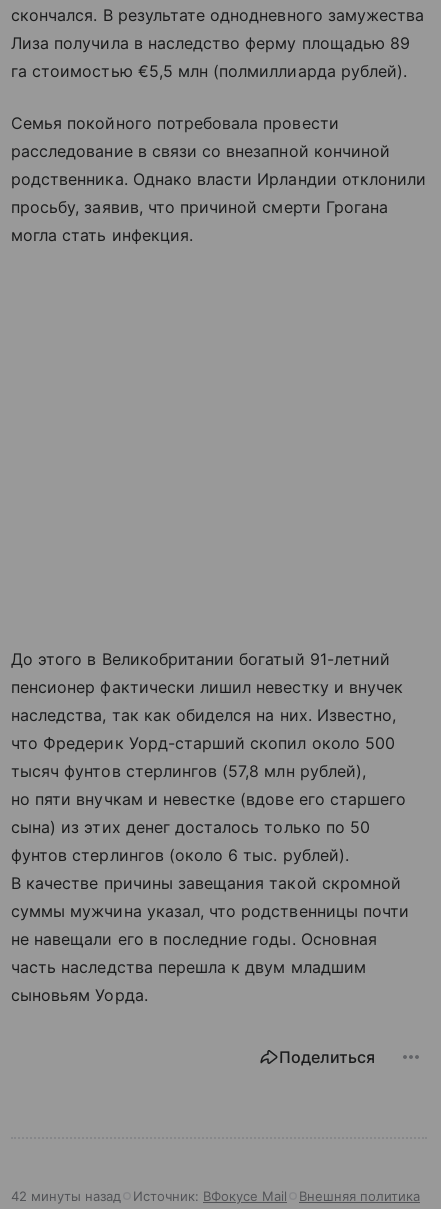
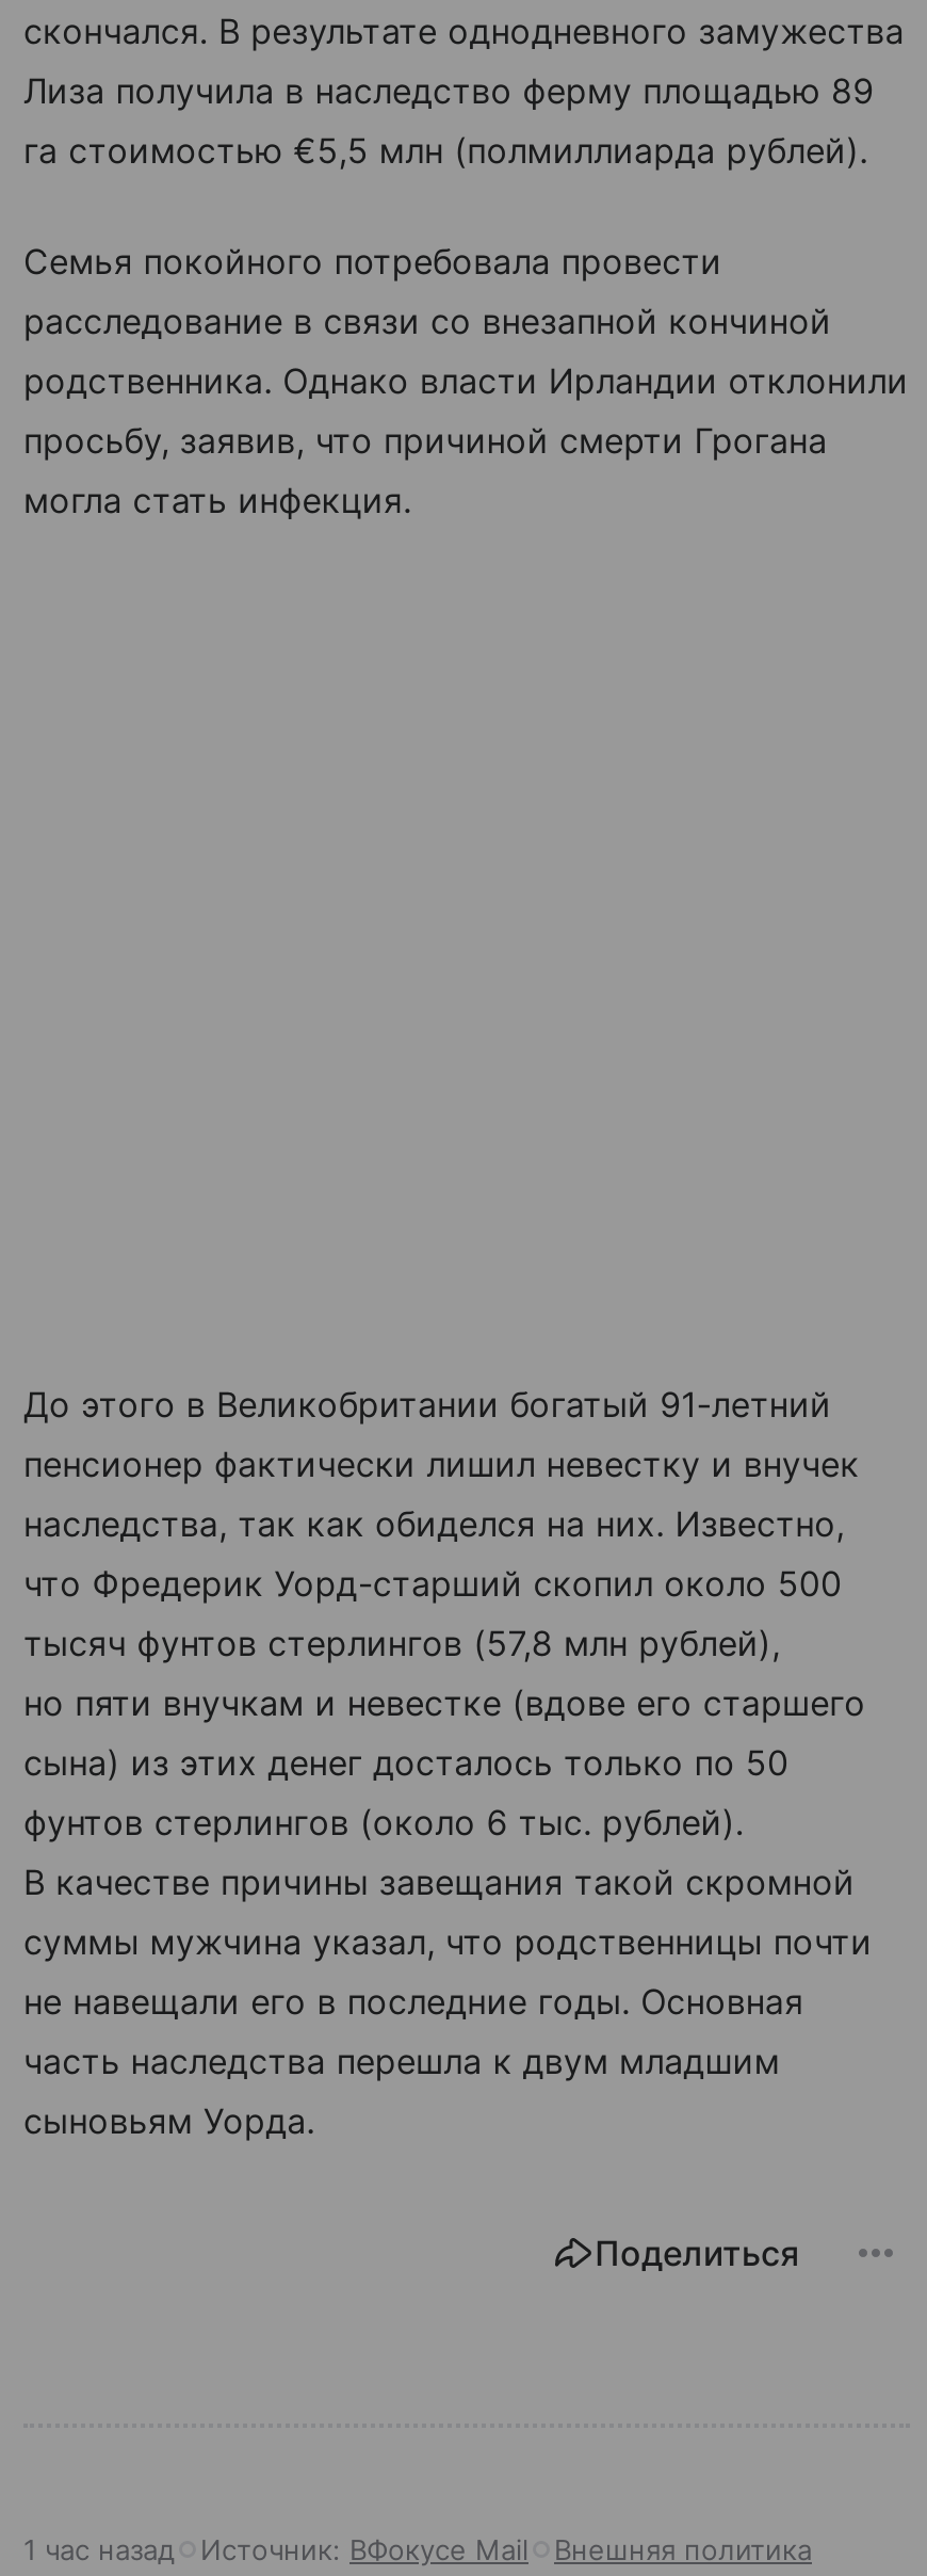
[11,1188,420,1204] 42 минуты назад Источник: ВФокусе Mail Внешняя политика -> [23,2532,812,2566] 1 час назад Источник: ВФокусе Mail Внешняя политика

